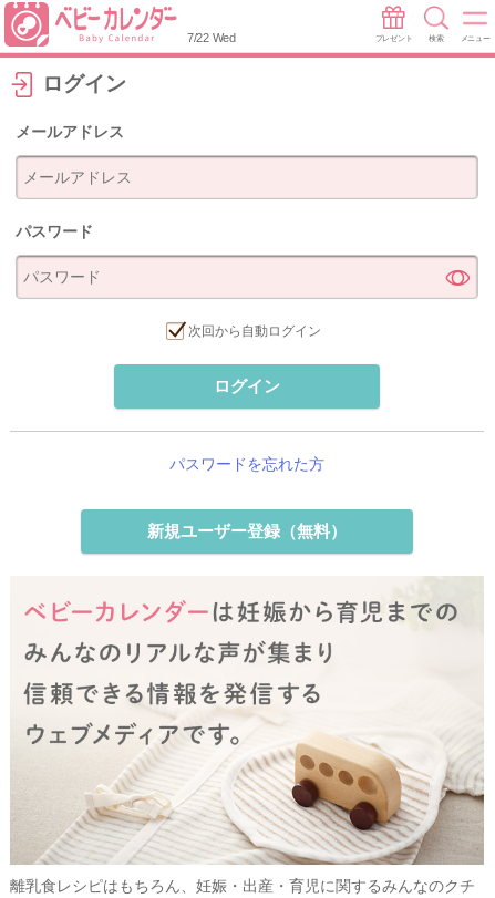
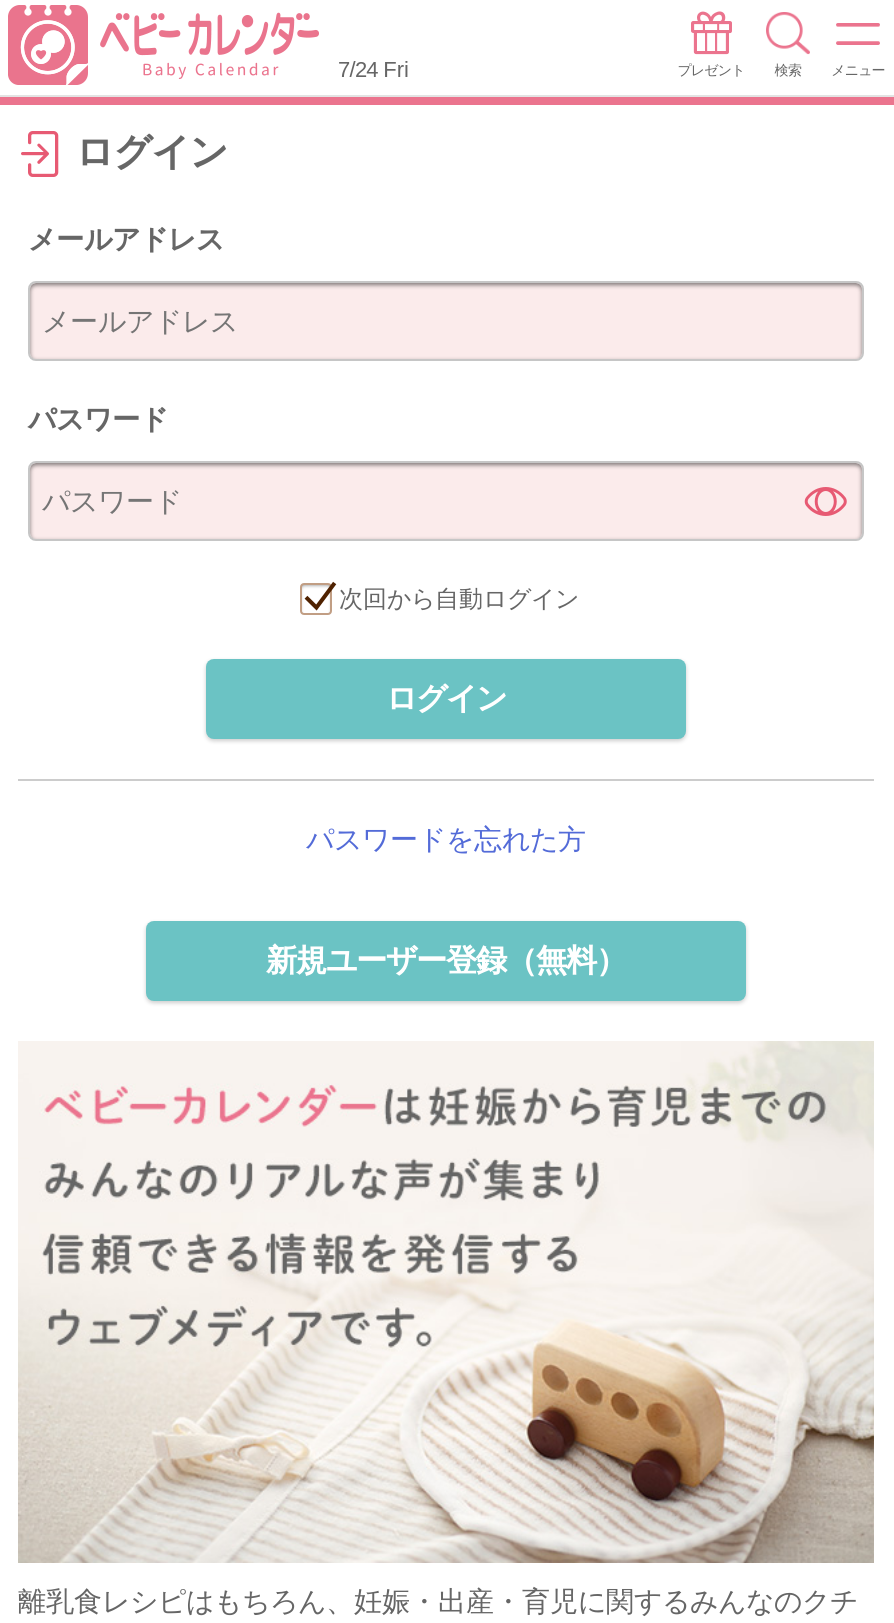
[187,31,236,44] 7/22 Wed -> [338,57,408,81] 7/24 Fri

